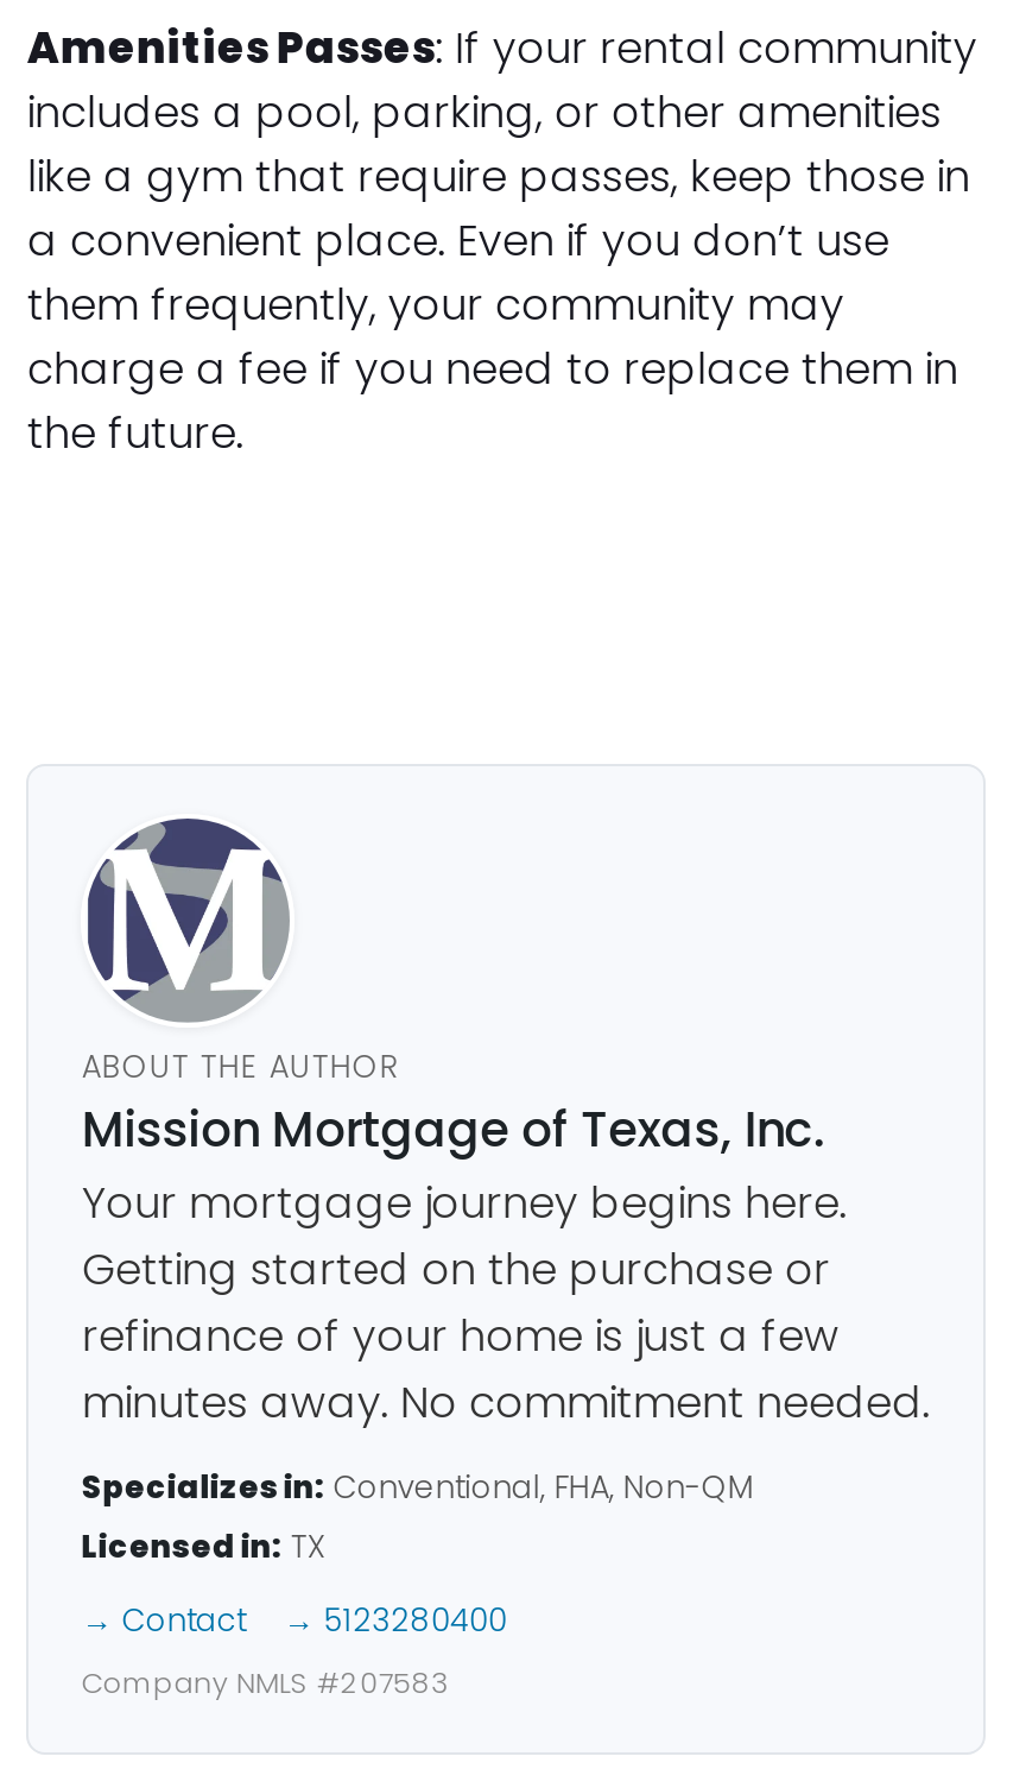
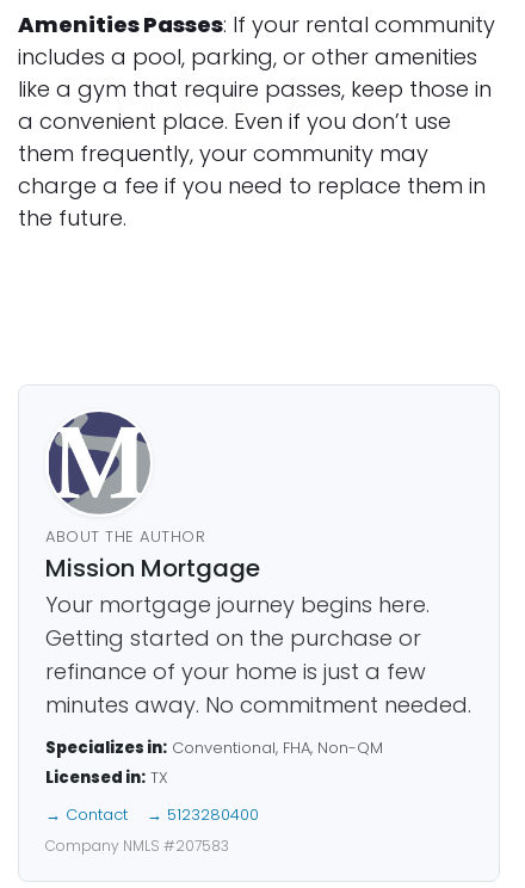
[82,1098,823,1164] Mission Mortgage of Texas, Inc. -> [46,552,261,585] Mission Mortgage

